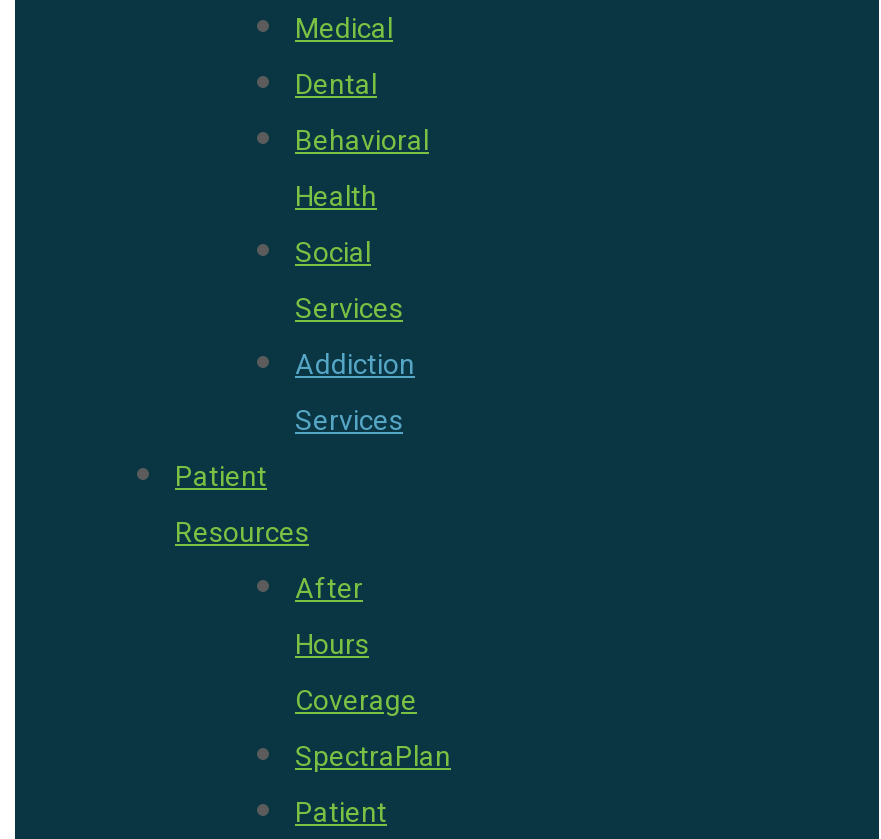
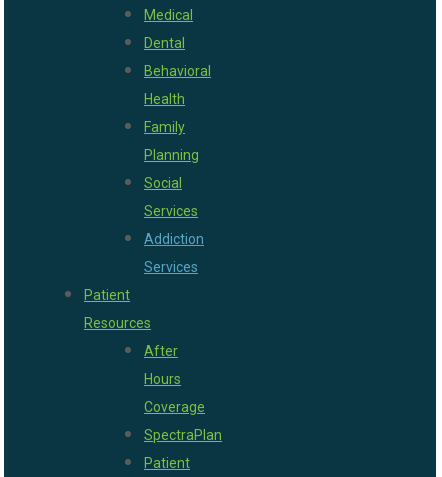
none -> [144,119,199,163] Family | Planning

